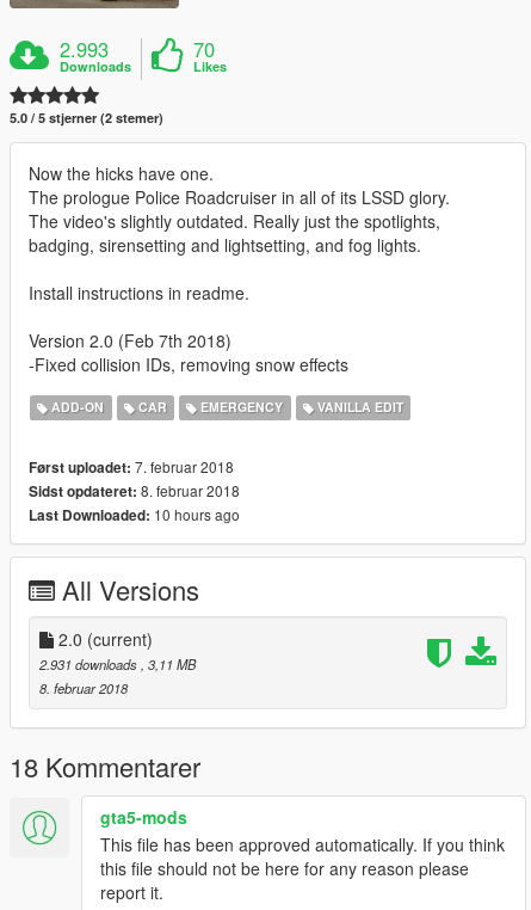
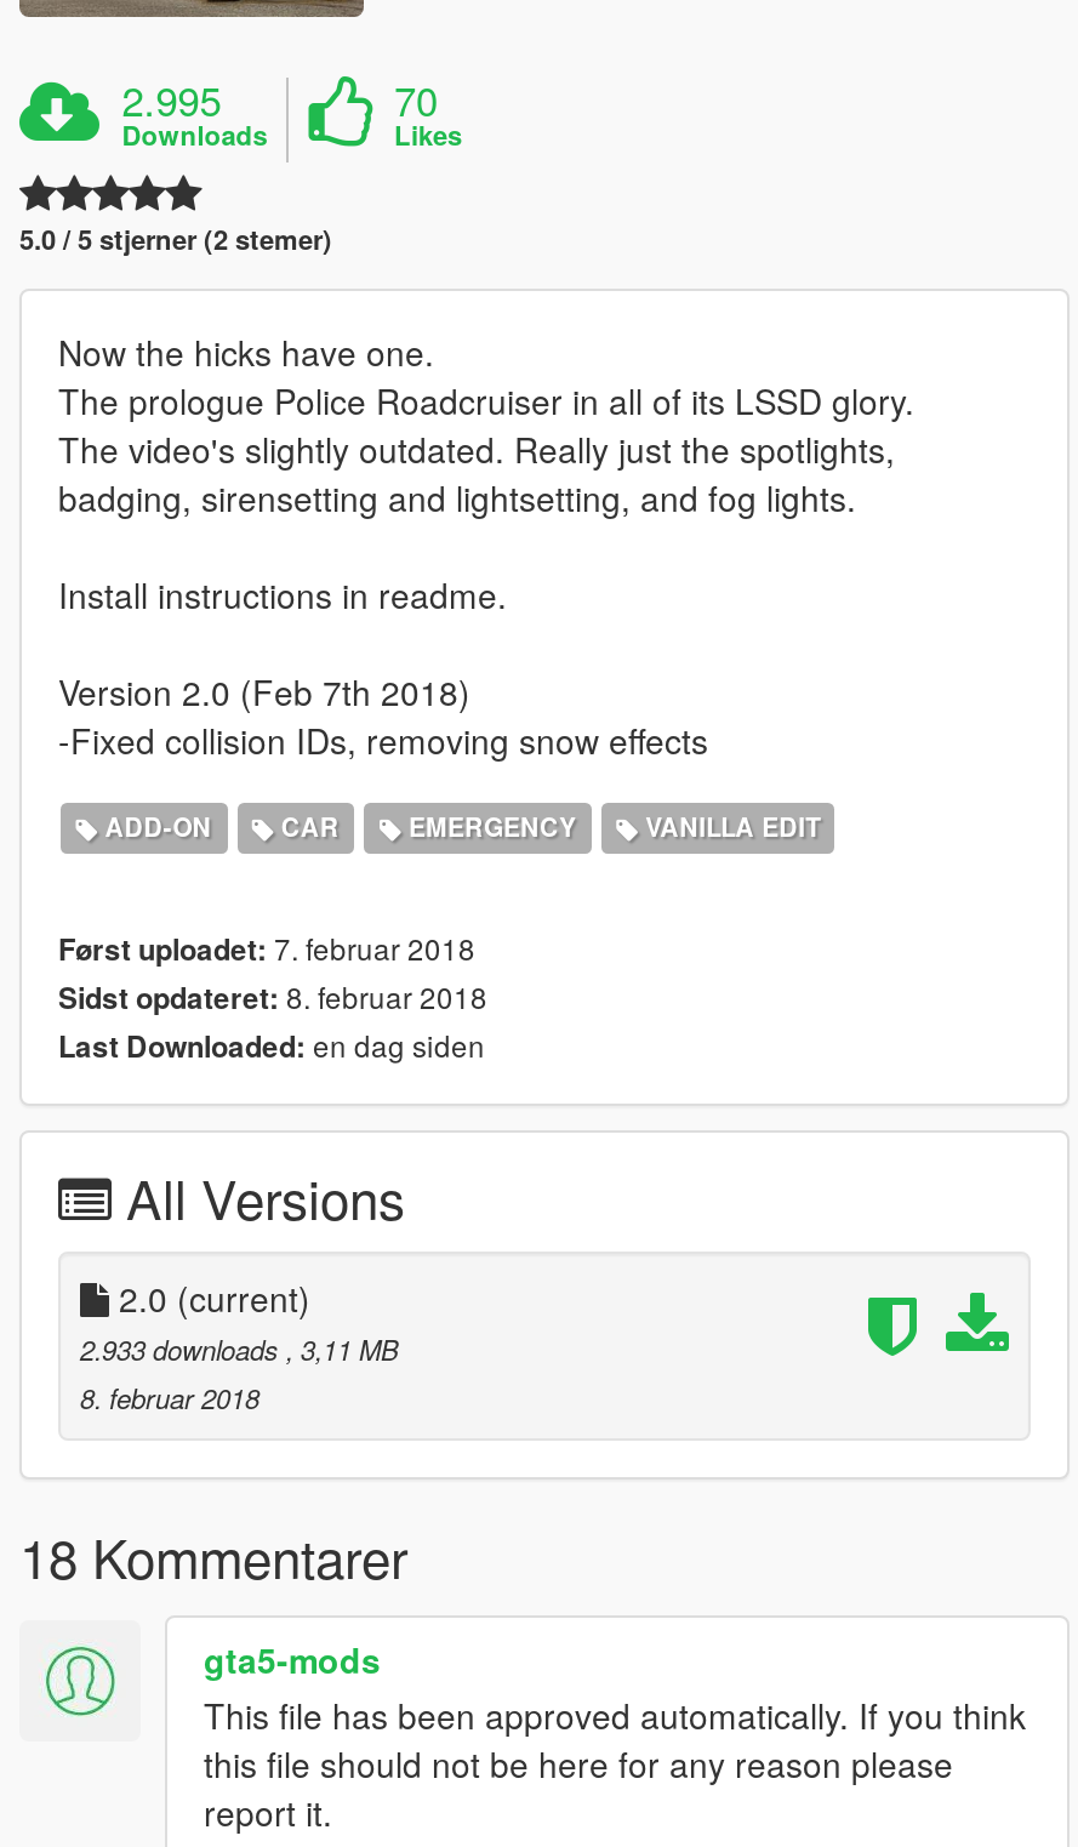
[60,34,109,63] 2.993 -> [122,69,221,127] 2.995
[29,503,240,525] Last Downloaded: 10 hours ago -> [58,1022,485,1066] Last Downloaded: en dag siden
[39,654,196,673] 2.931 downloads, 3,11 MB -> [80,1328,398,1367] 2.933 downloads, 3,11 MB

